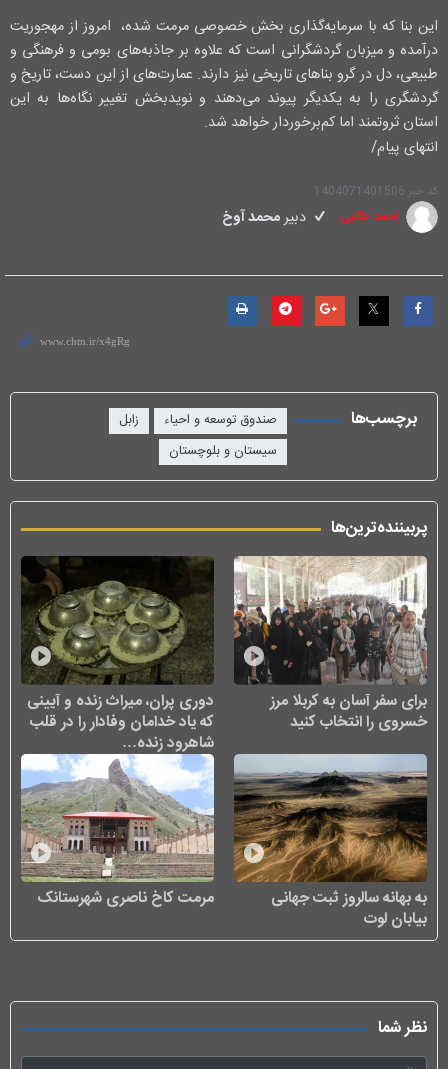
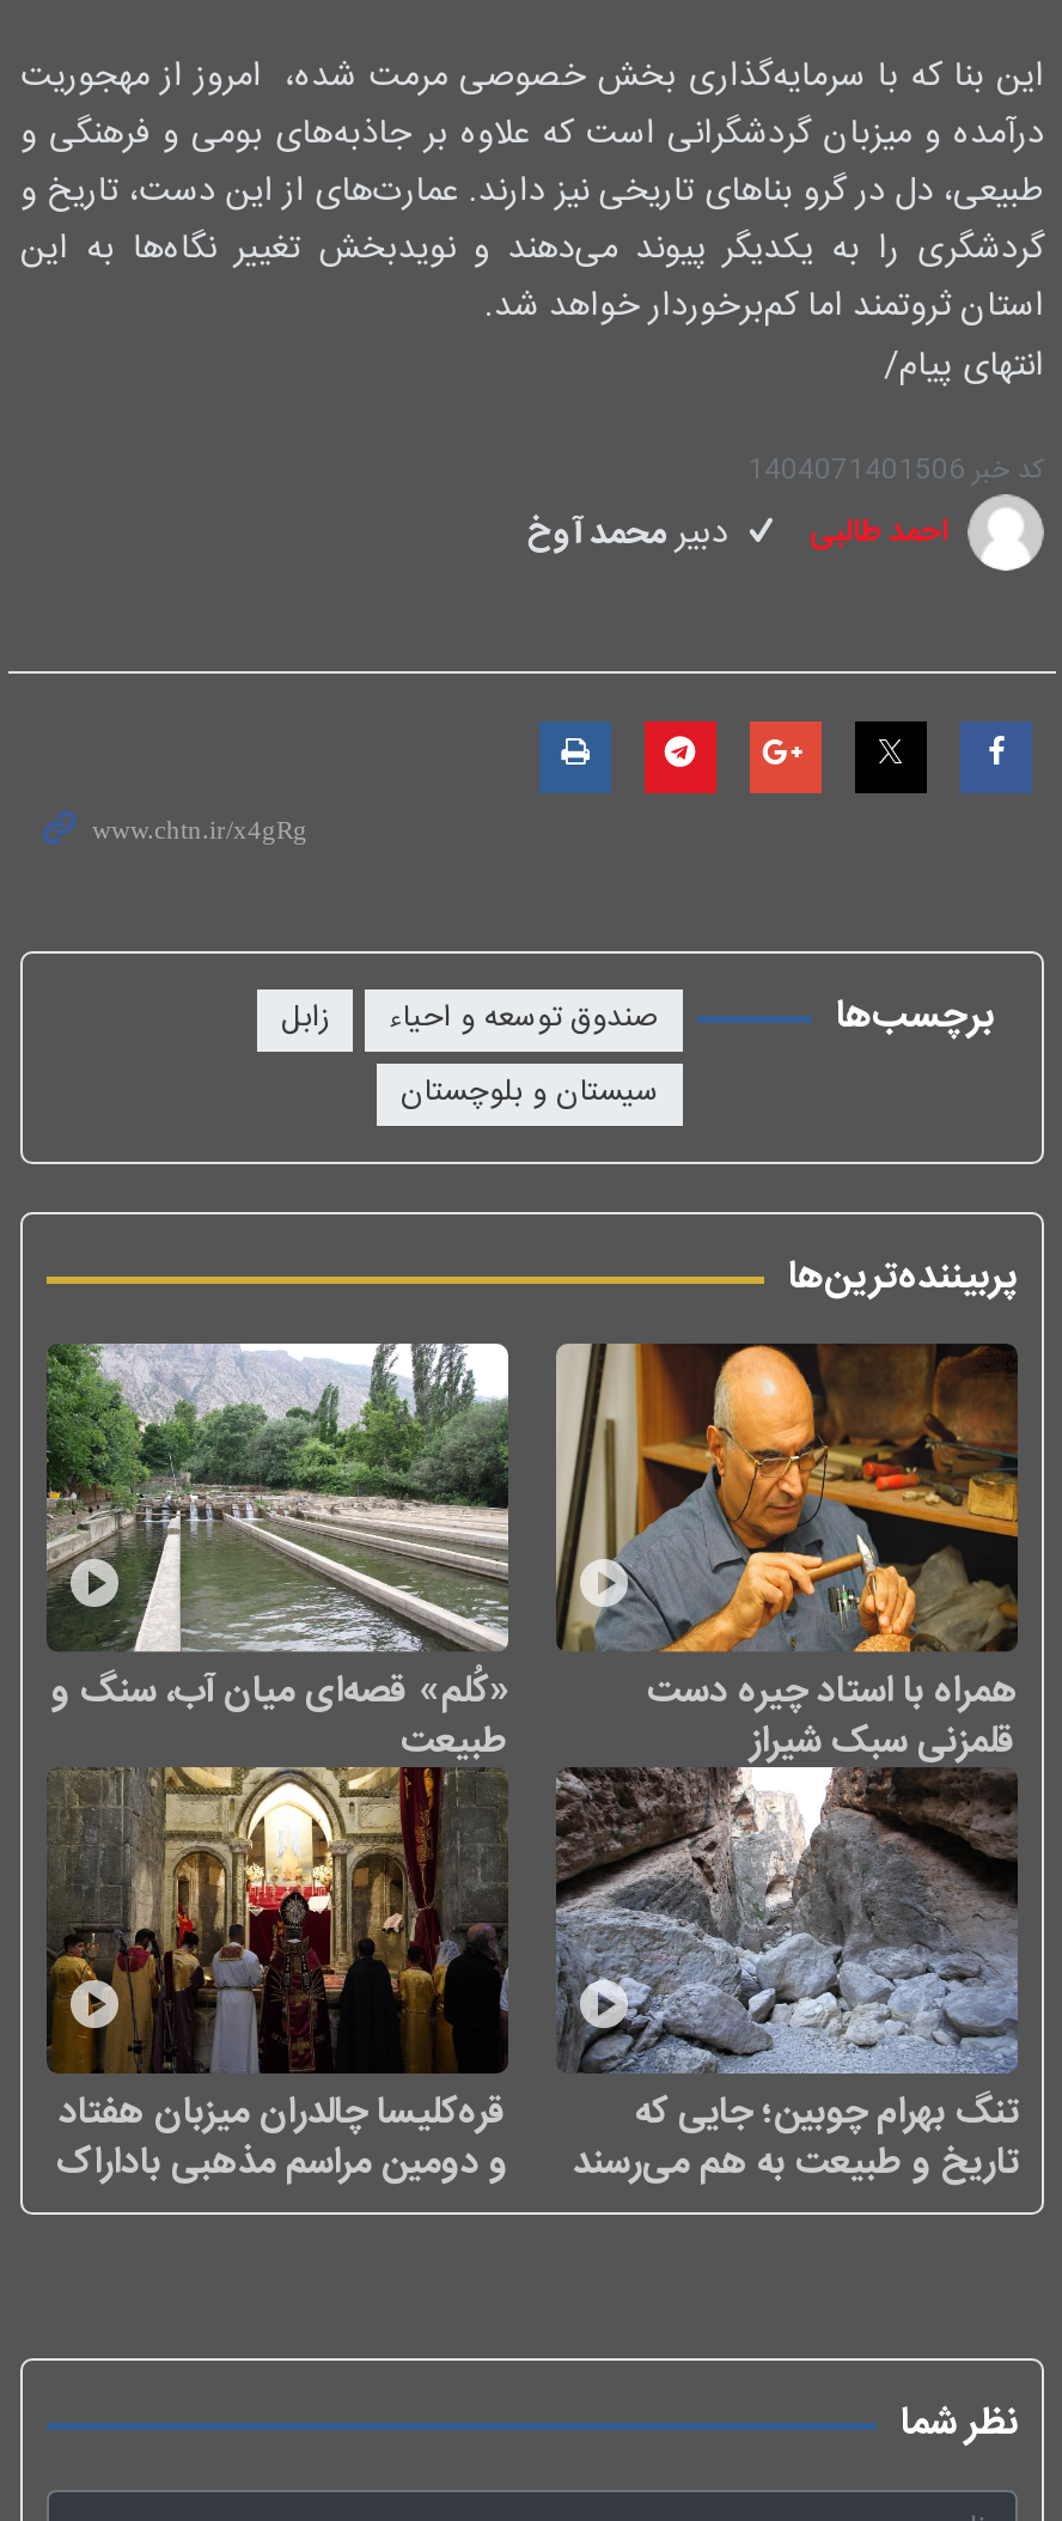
[21,556,214,756] [image] | دوری پران، میراث زنده و آیینی | که یاد خدامان وفادار را در قلب | شاهرود زنده… -> [44,1341,511,1771] [image] | «کُلم» قصه‌ای میان آب، سنگ و | طبیعت
[234,555,428,735] [image] | برای سفر آسان به کربلا مرز | خسروی را انتخاب کنید -> [554,1341,1020,1771] [image] | همراه با استاد چیره دست | قلمزنی سبک شیراز
[20,753,215,911] [image] | مرمت کاخ ناصری شهرستانک -> [47,1789,508,2194] [image] | قره‌کلیسا چالدران میزبان هفتاد | و دومین مراسم مذهبی باداراک
[233,753,428,932] [image] | به بهانه سالروز ثبت جهانی | بیابان لوت -> [556,1767,1020,2194] [image] | تنگ بهرام چوبین؛ جایی که | تاریخ و طبیعت به هم می‌رسند

